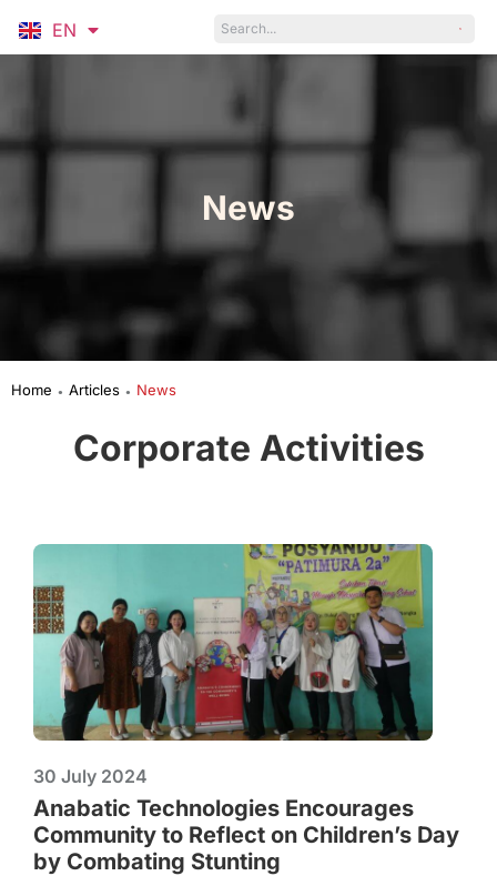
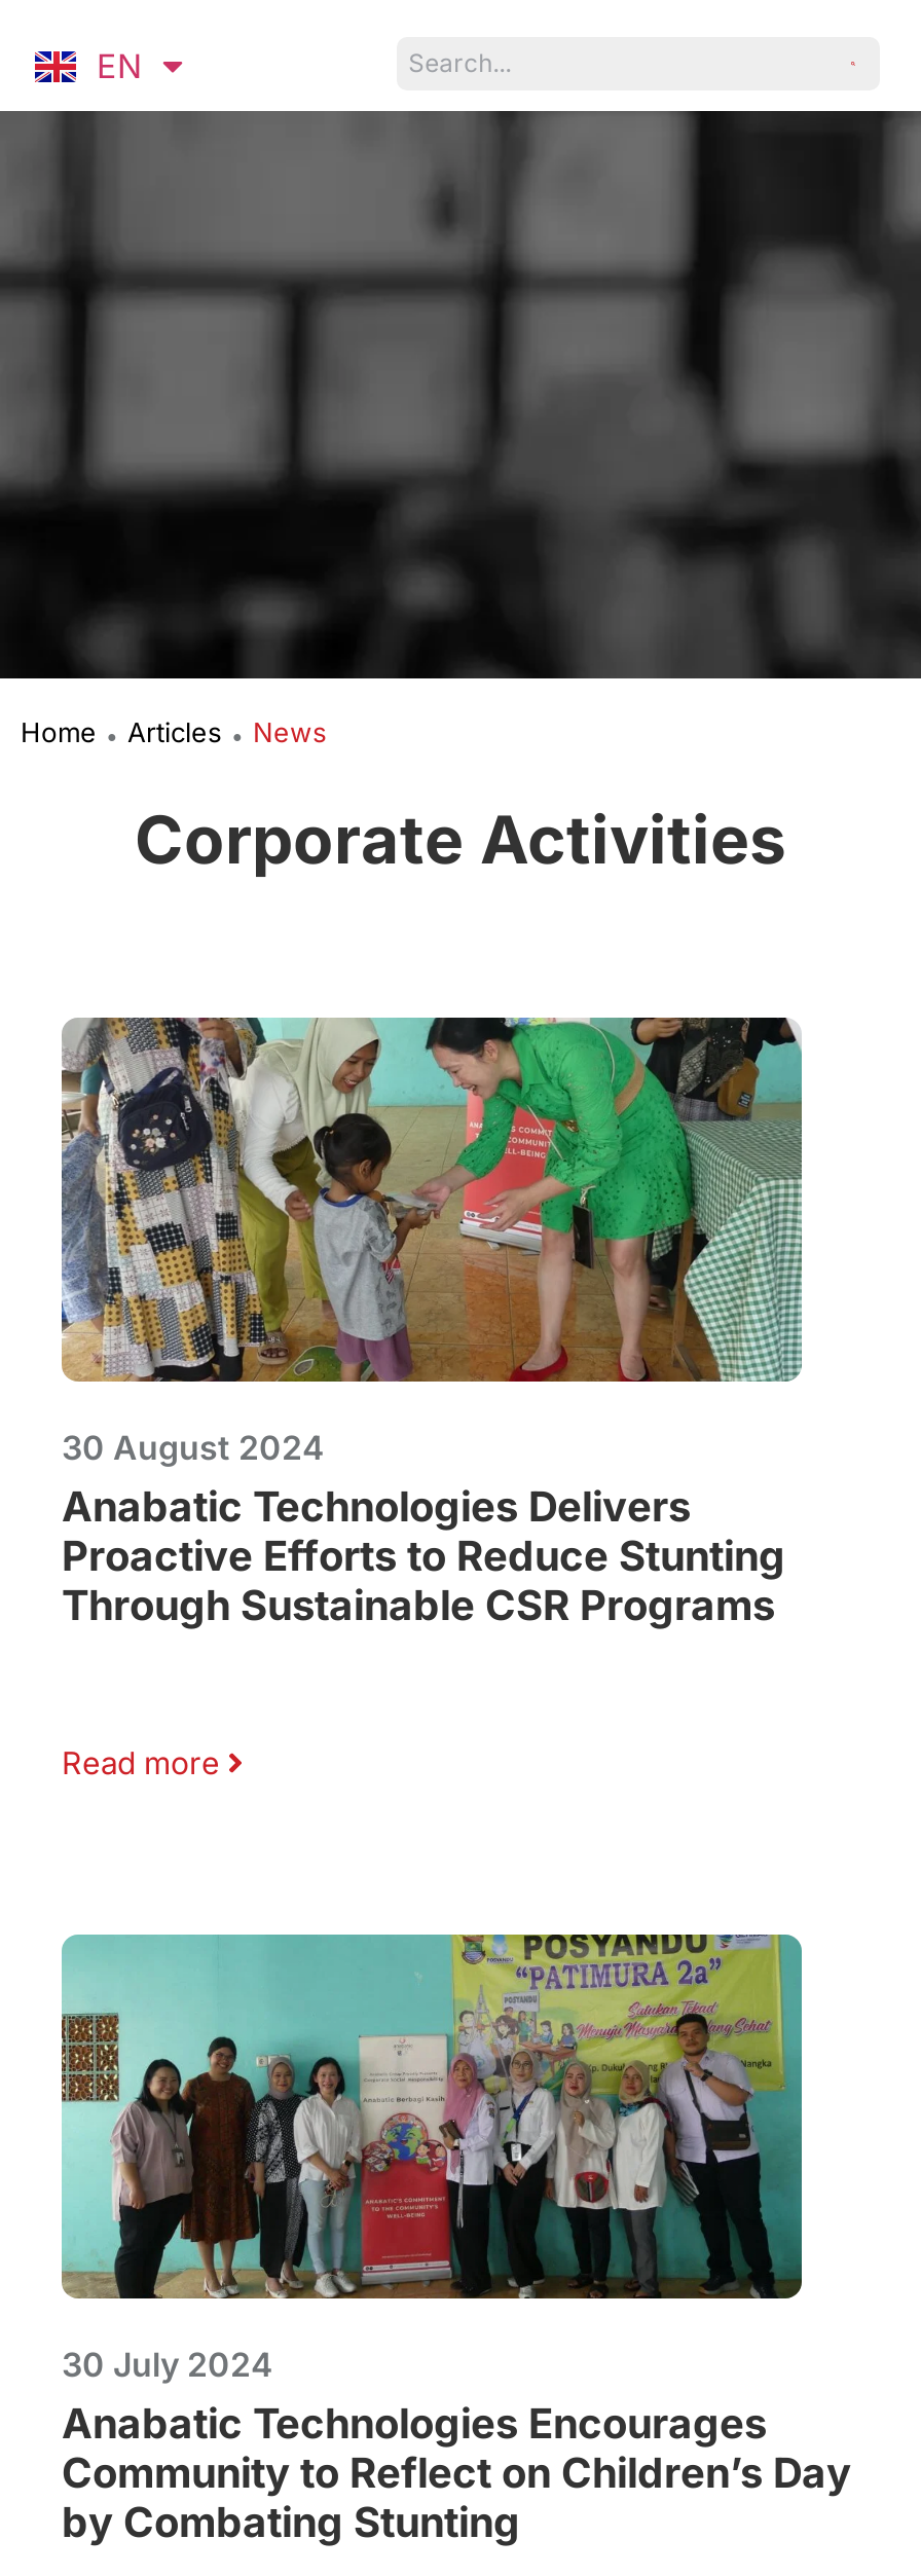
[202,188,295,228] News -> none
none -> [60,1016,802,1783] [image] | 30 August 2024 | Anabatic Technologies Delivers | Proactive Efforts to Reduce Stunting | Through Sustainable CSR Programs | Read more

